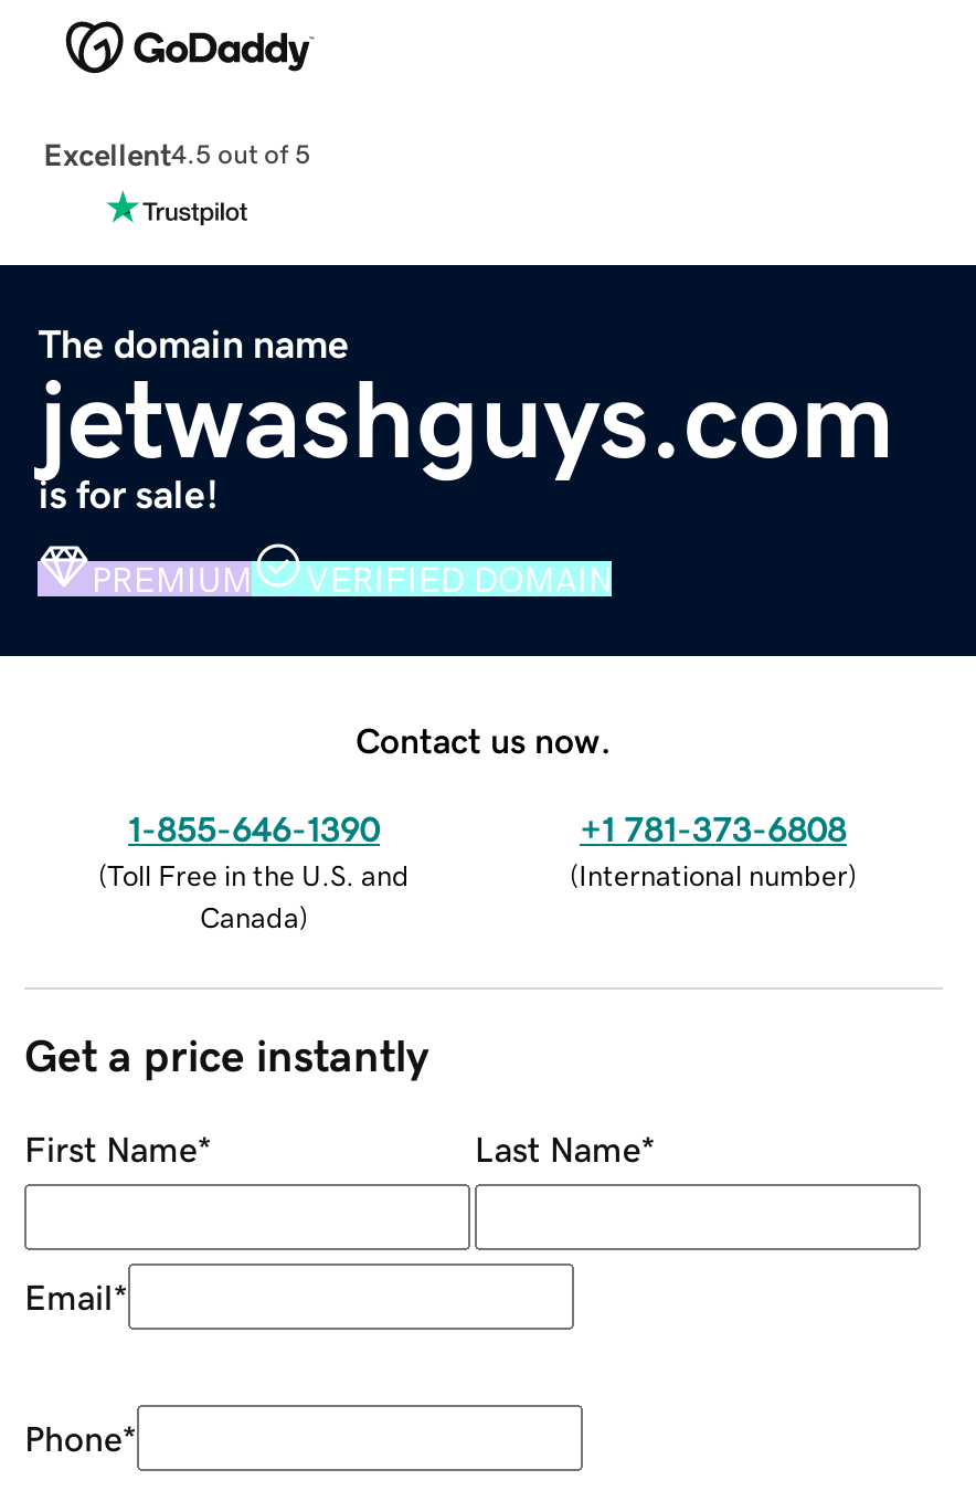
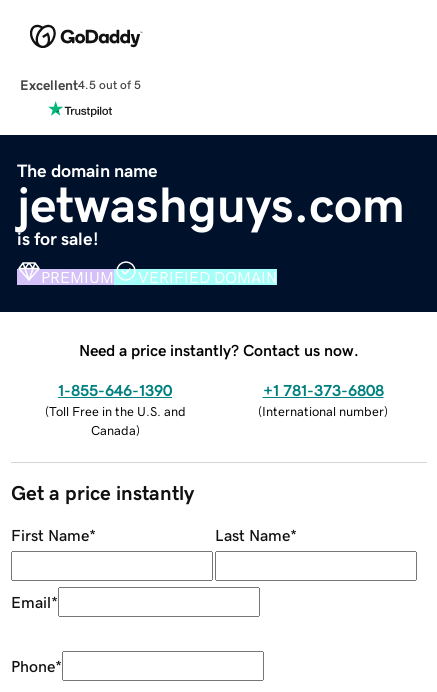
[356,721,612,757] Contact us now. -> [79,342,359,358] Need a price instantly? Contact us now.

